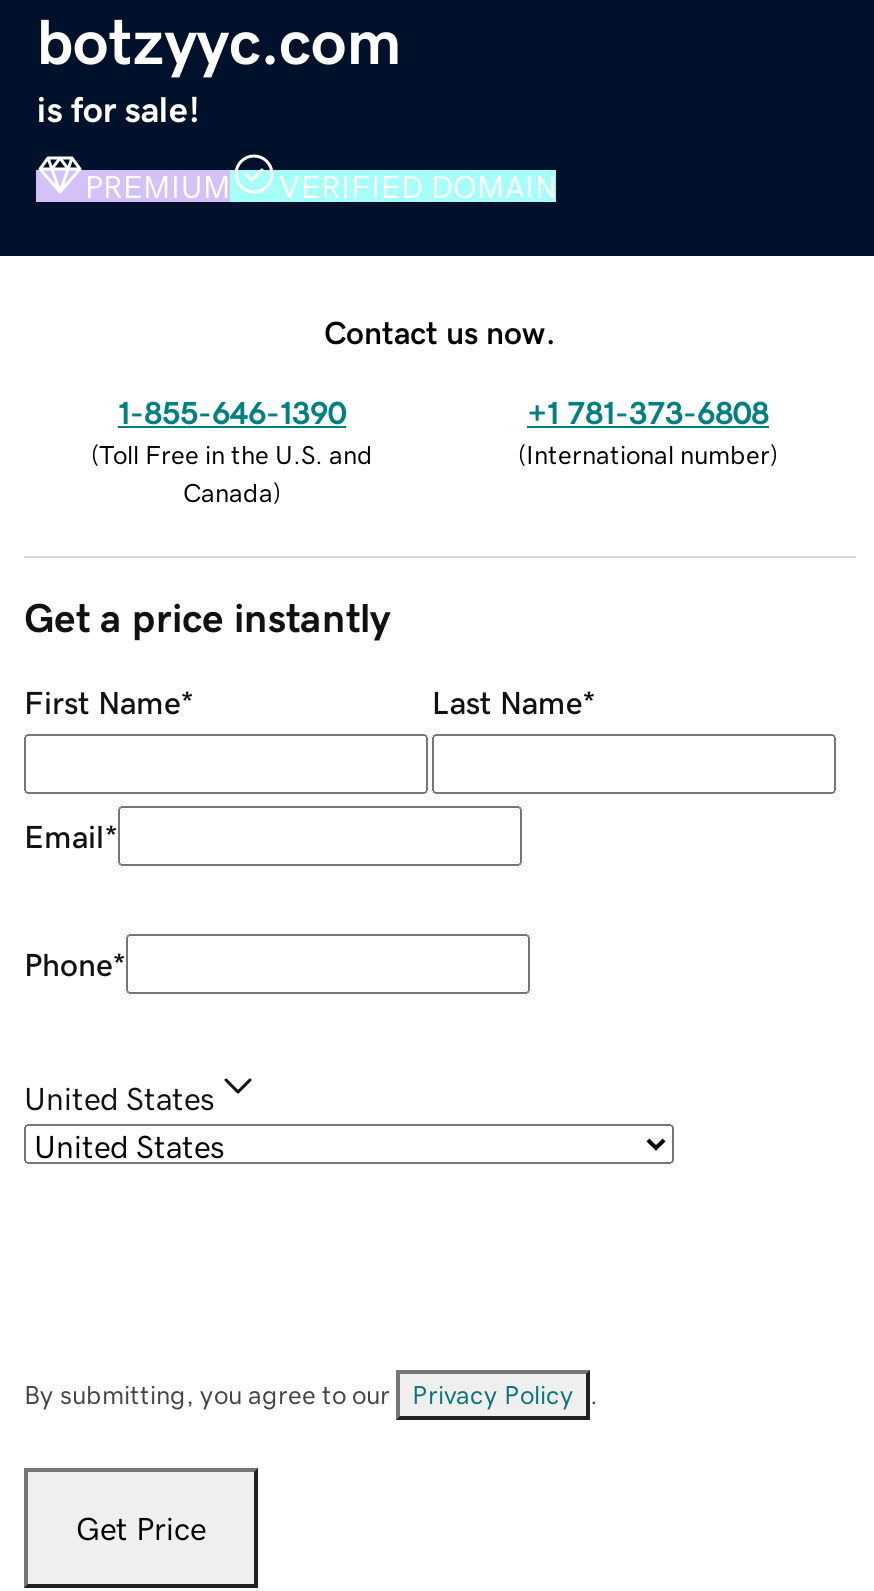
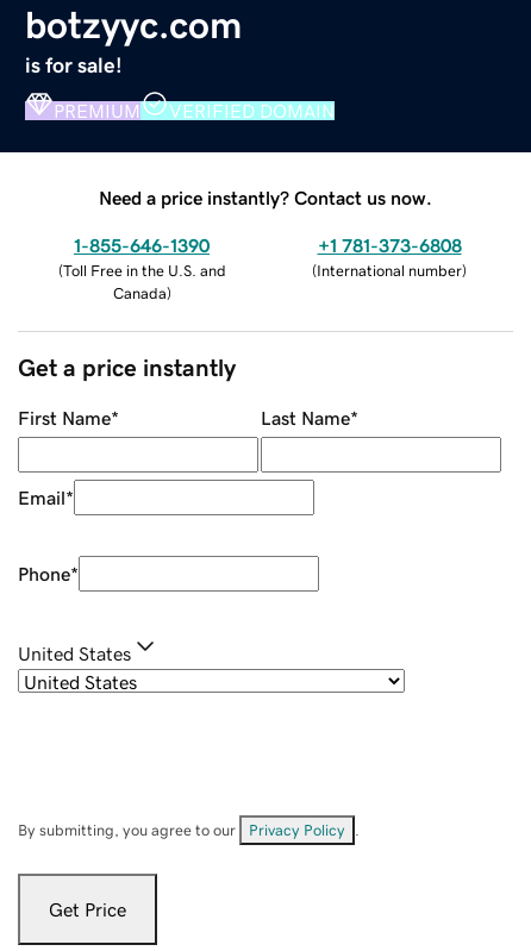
[324,315,556,347] Contact us now. -> [99,188,432,207] Need a price instantly? Contact us now.

